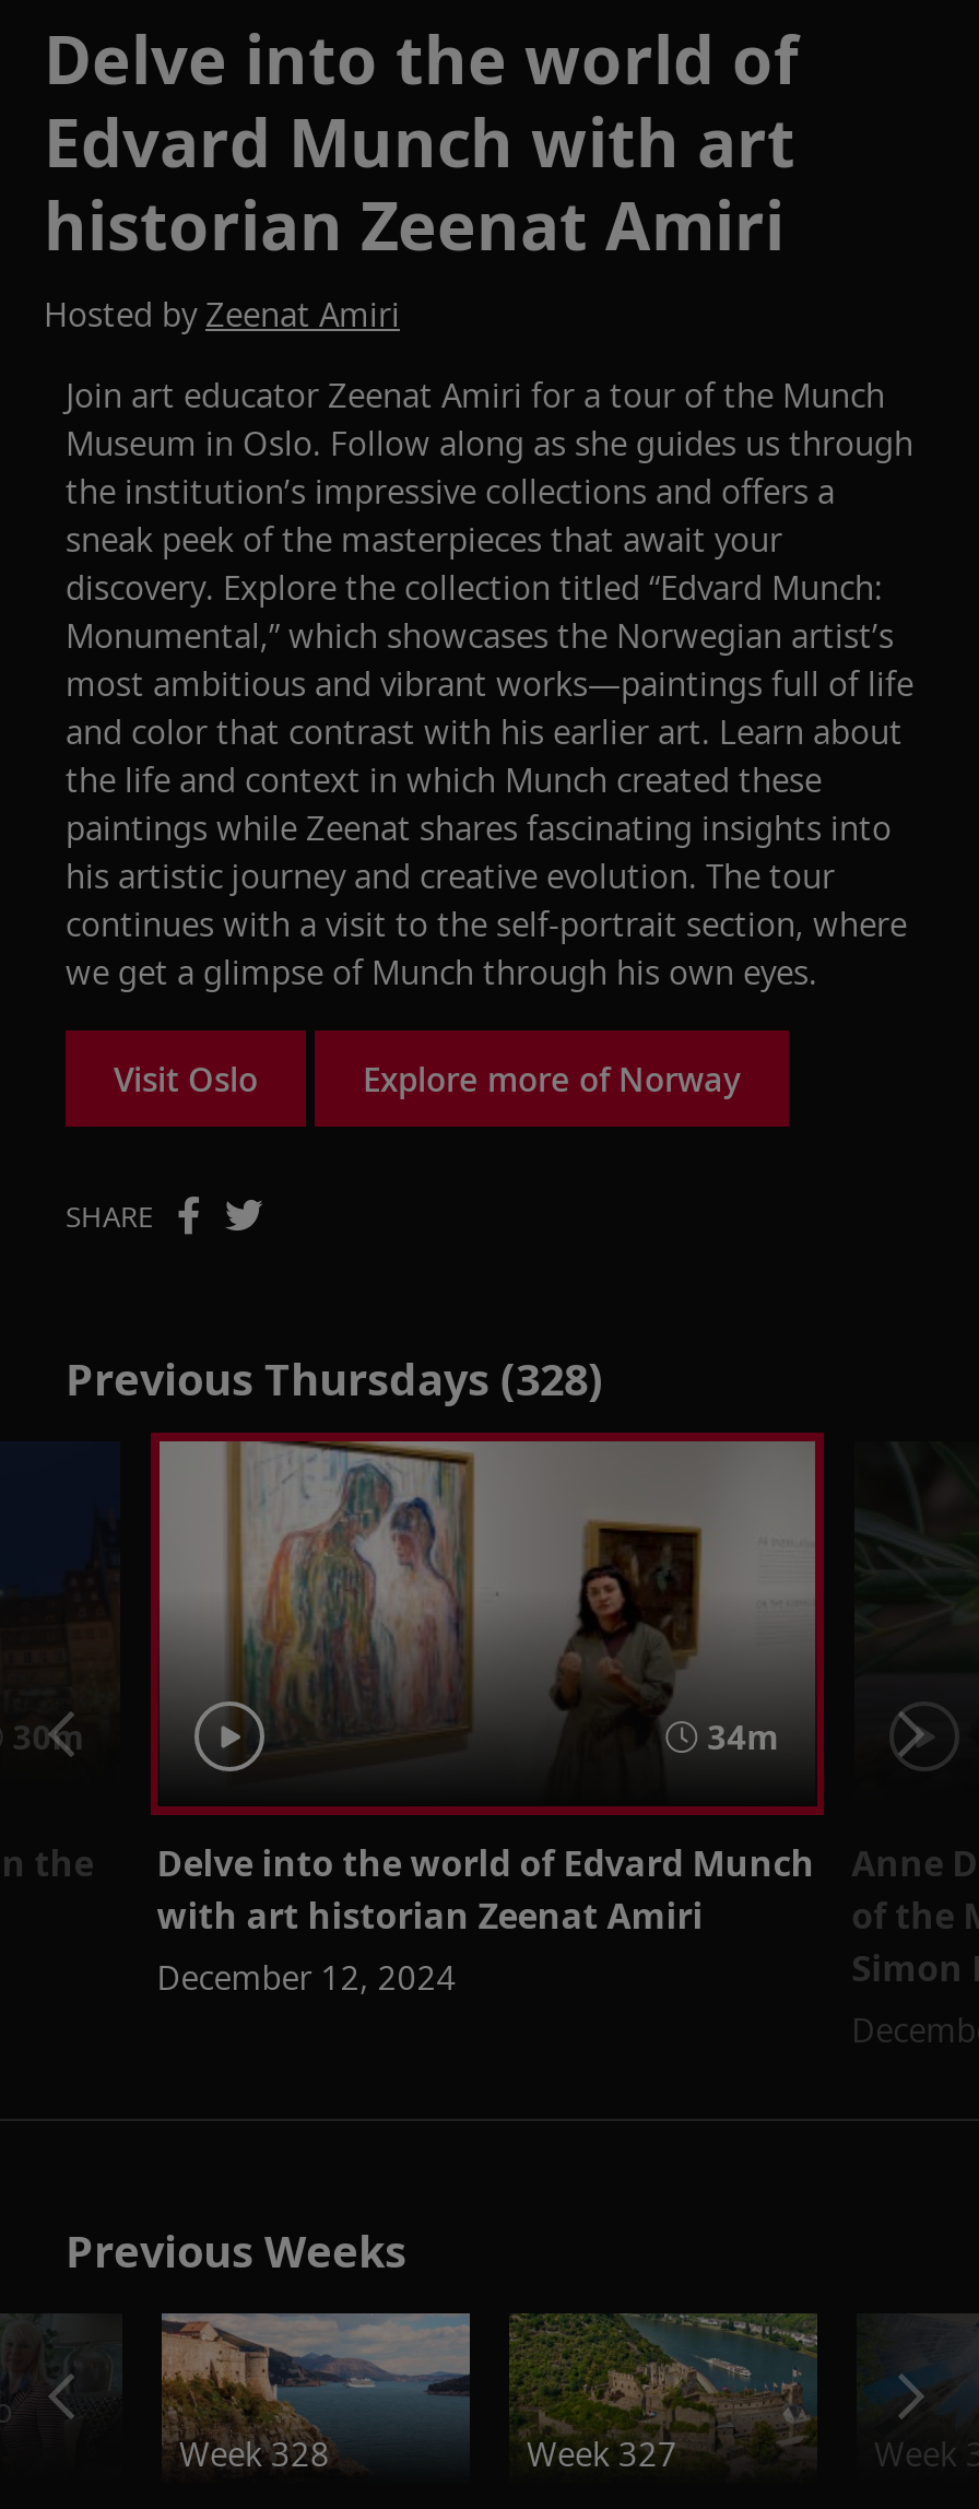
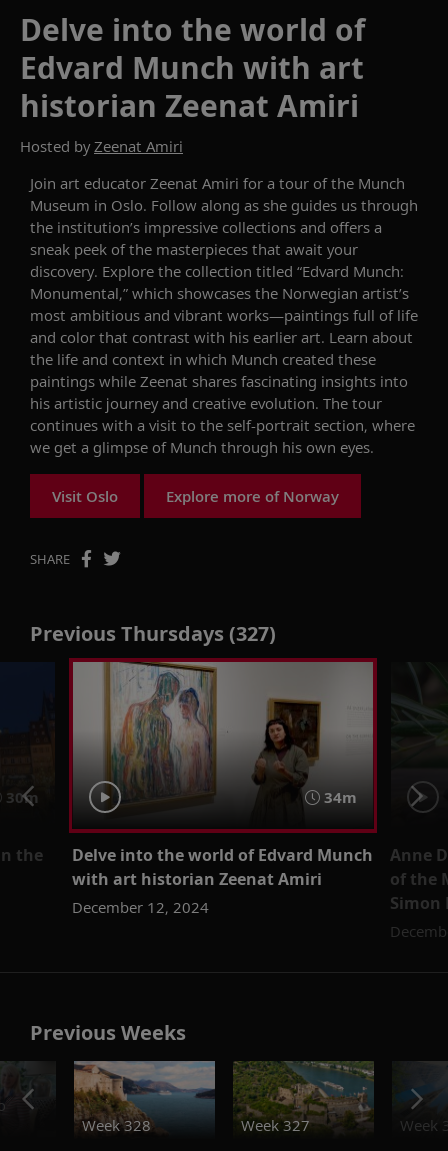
[66,1348,603,1407] Previous Thursdays (328) -> [30,619,276,646] Previous Thursdays (327)

